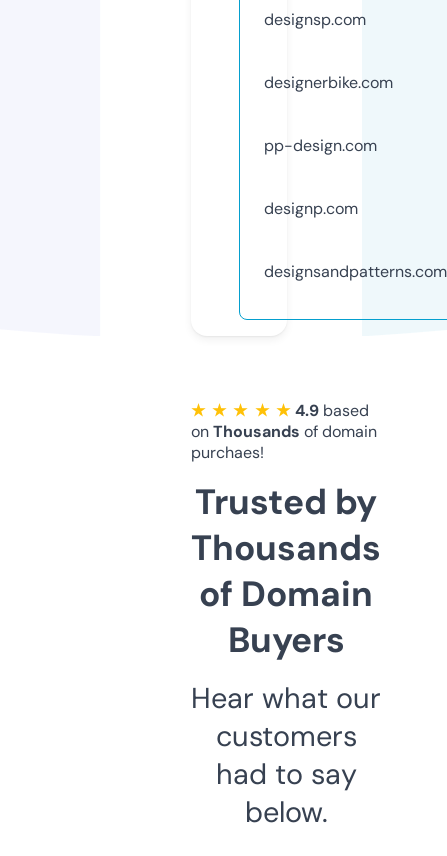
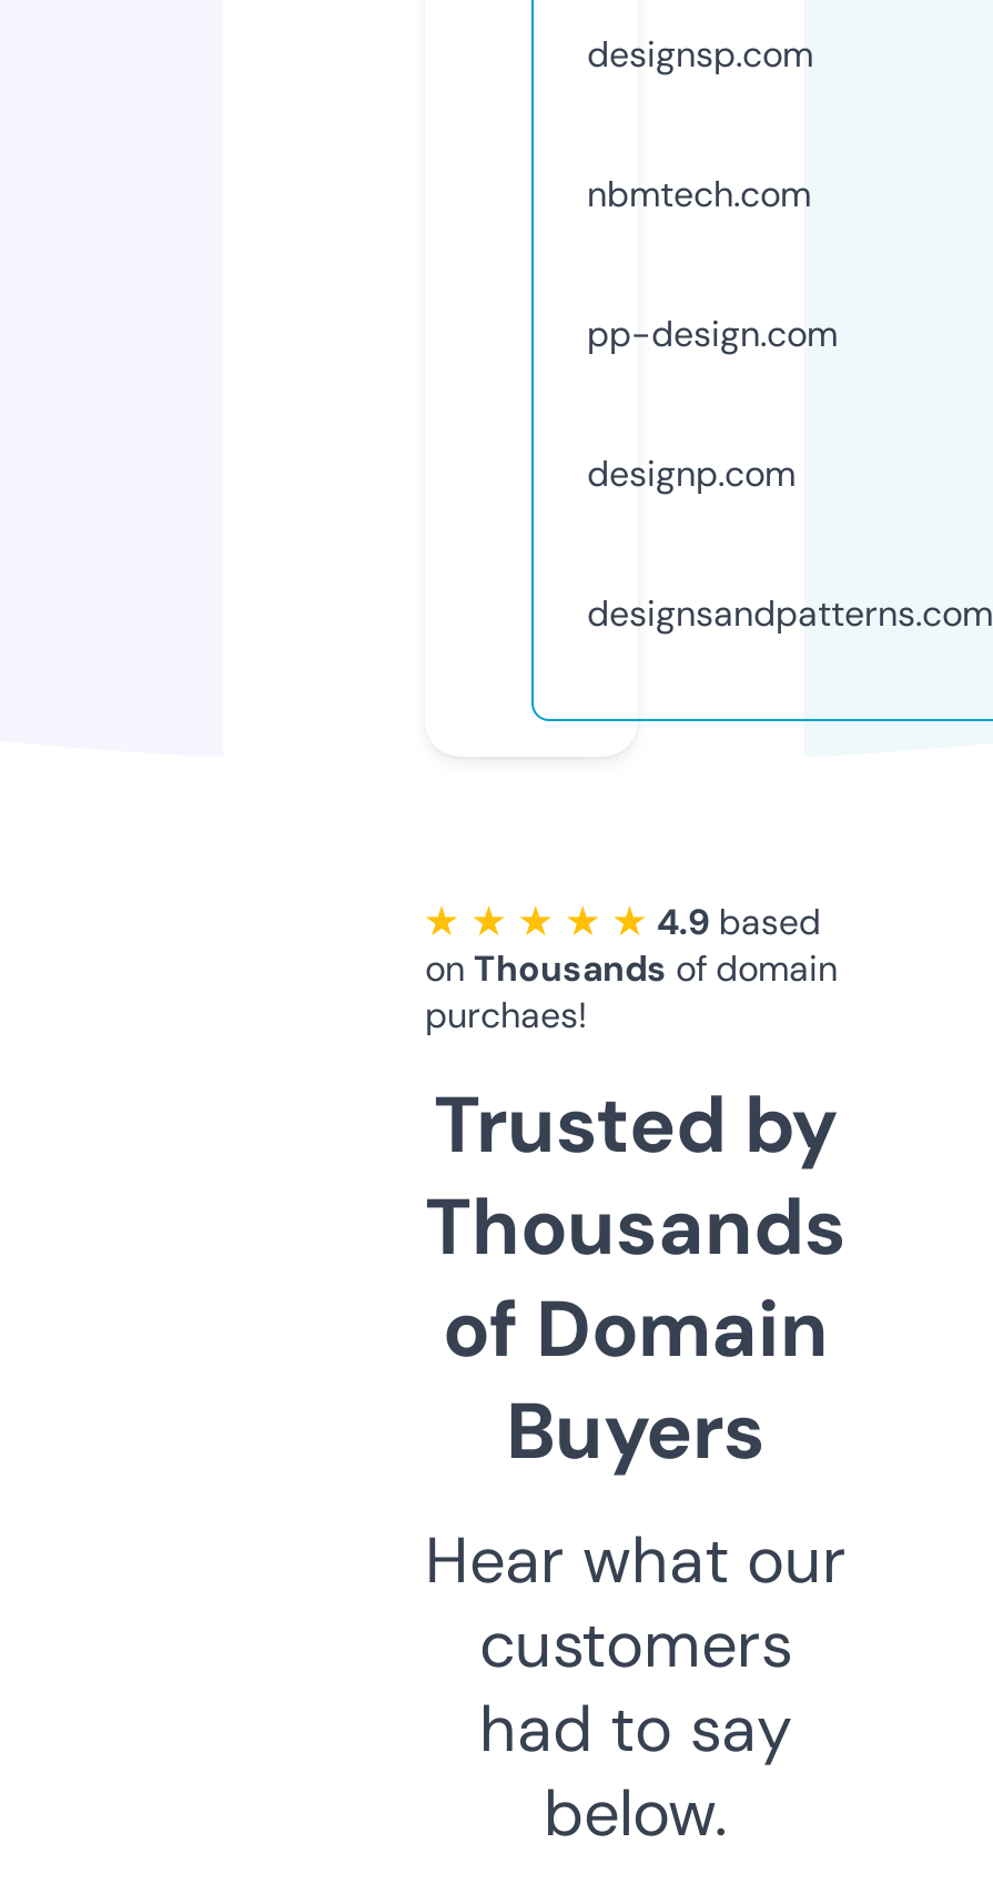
[264,72,393,93] designerbike.com -> [587,170,811,217] nbmtech.com

